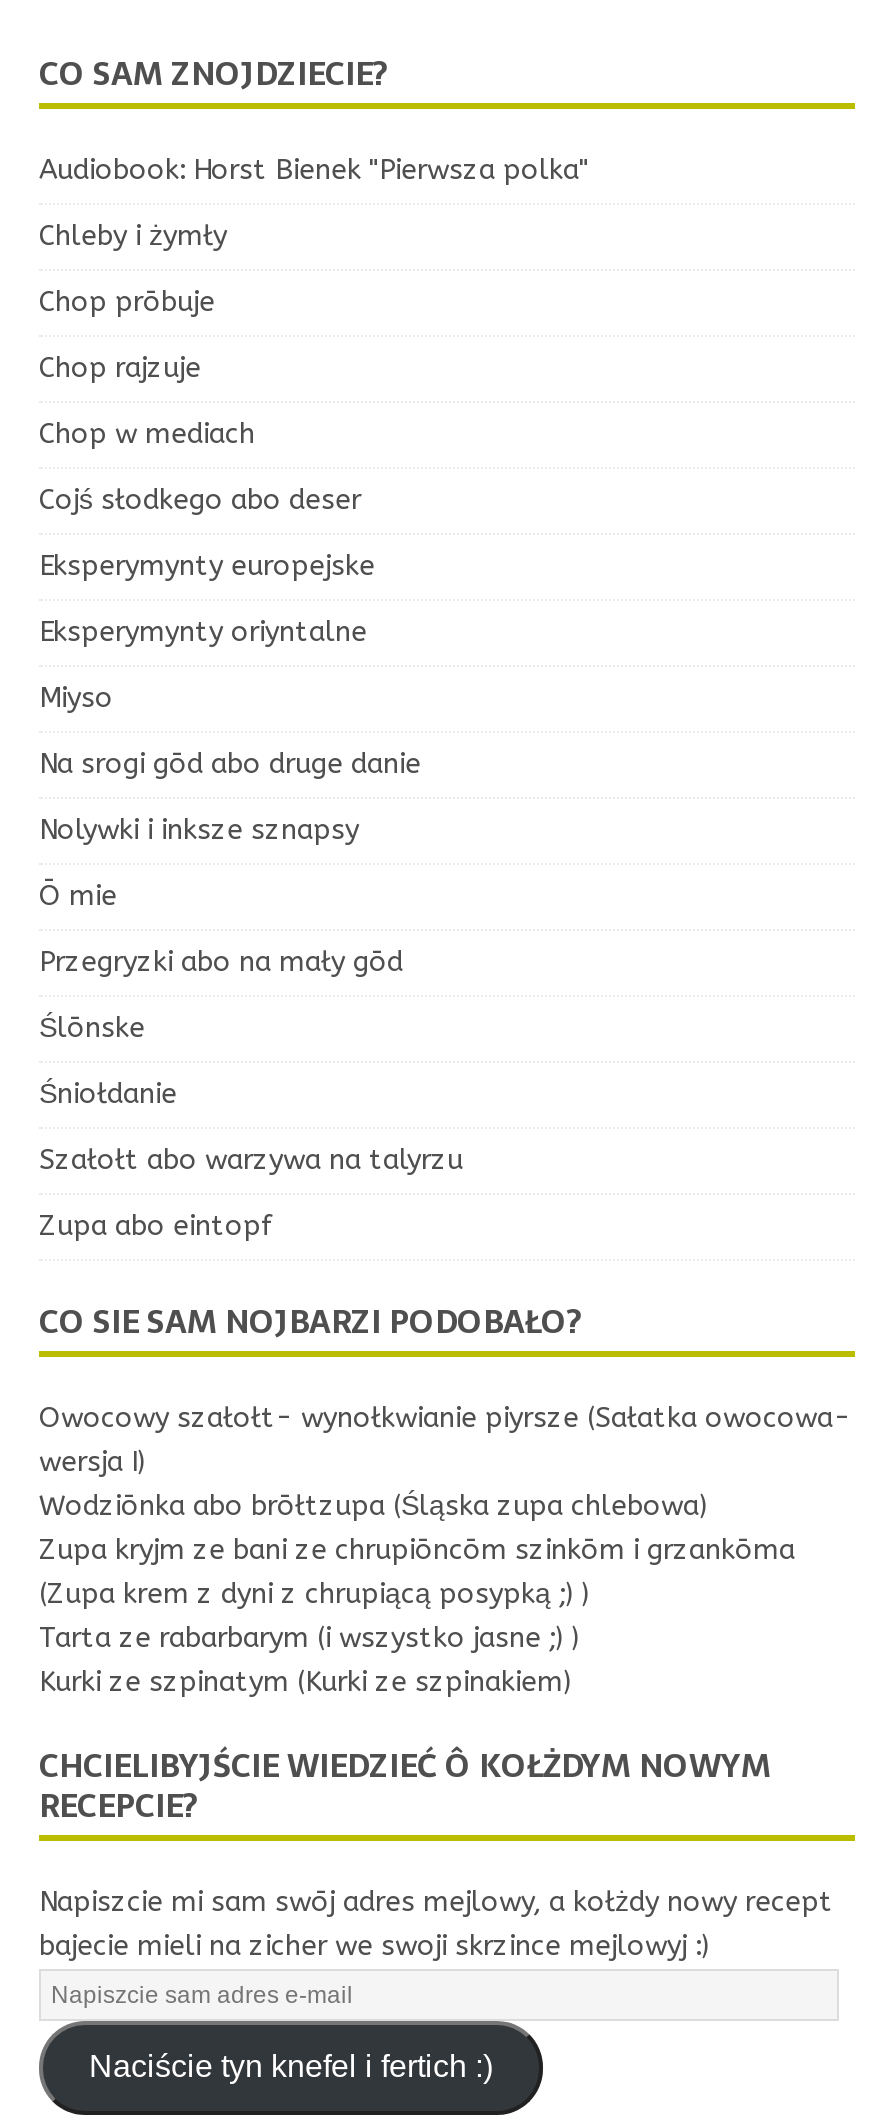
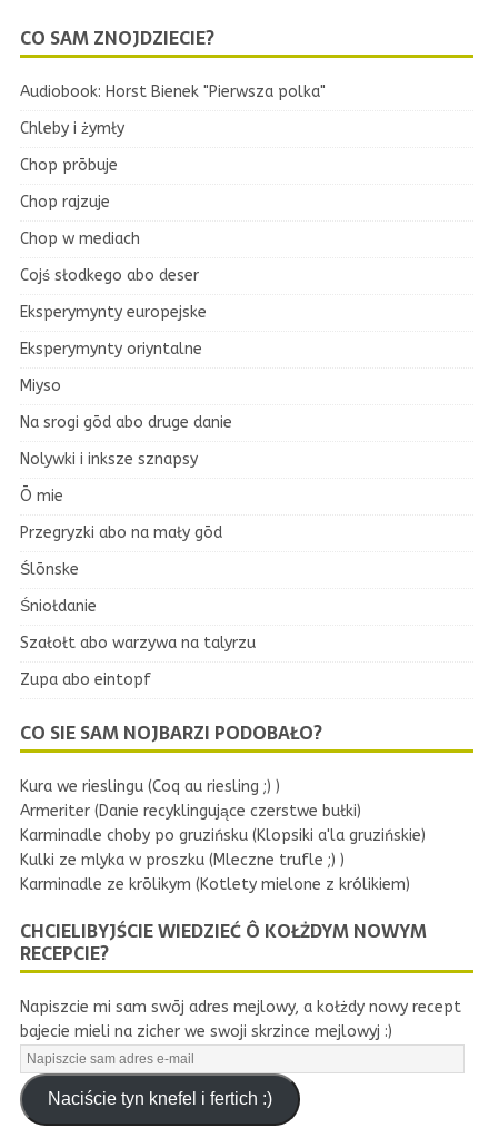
[39,1401,851,1699] Owocowy szałołt- wynołkwianie piyrsze (Sałatka owocowa- | wersja I) | Wodziōnka abo brōłtzupa (Śląska zupa chlebowa) | Zupa kryjm ze bani ze chrupiōncōm szinkōm i grzankōma | (Zupa krem z dyni z chrupiącą posypką ;) ) | Tarta ze rabarbarym (i wszystko jasne ;) ) | Kurki ze szpinatym (Kurki ze szpinakiem) -> [20,777,426,894] Kura we rieslingu (Coq au riesling ;) ) | Armeriter (Danie recyklingujące czerstwe bułki) | Karminadle choby po gruzińsku (Klopsiki a'la gruzińskie) | Kulki ze mlyka w proszku (Mleczne trufle ;) ) | Karminadle ze krōlikym (Kotlety mielone z królikiem)

